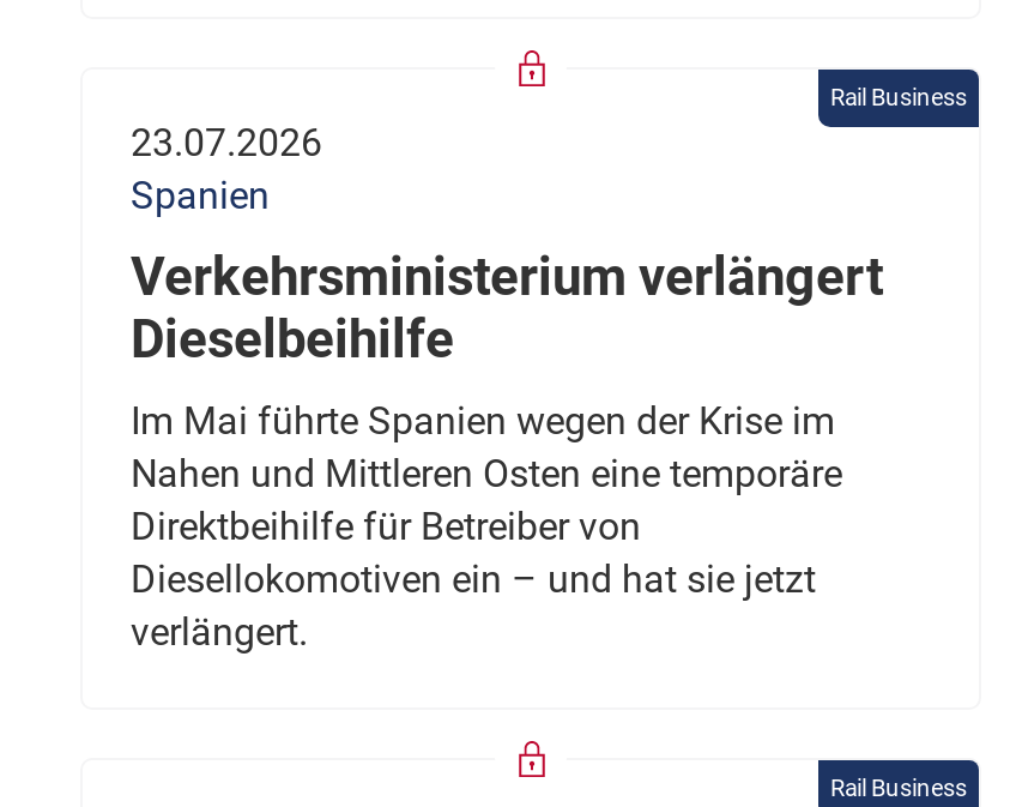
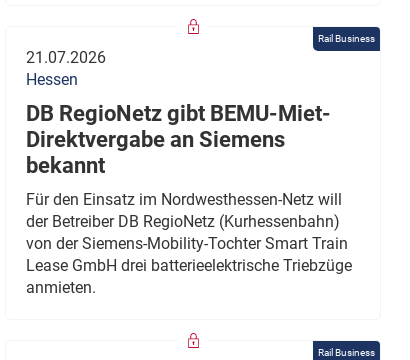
[131,120,322,218] 23.07.2026 | Spanien -> [26,47,106,88] 21.07.2026 | Hessen
[131,247,883,369] Verkehrsministerium verlängert | Dieselbeihilfe -> [26,100,331,177] DB RegioNetz gibt BEMU-Miet- | Direktvergabe an Siemens | bekannt
[131,398,842,655] Im Mai führte Spanien wegen der Krise im | Nahen und Mittleren Osten eine temporäre | Direktbeihilfe für Betreiber von | Diesellokomotiven ein – und hat sie jetzt | verlängert. -> [26,189,352,296] Für den Einsatz im Nordwesthessen-Netz will | der Betreiber DB RegioNetz (Kurhessenbahn) | von der Siemens-Mobility-Tochter Smart Train | Lease GmbH drei batterieelektrische Triebzüge | anmieten.

